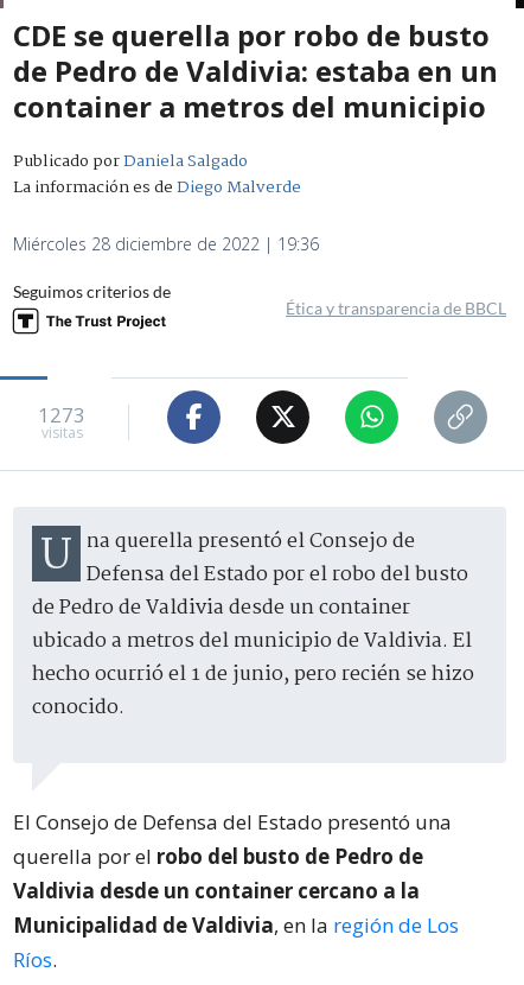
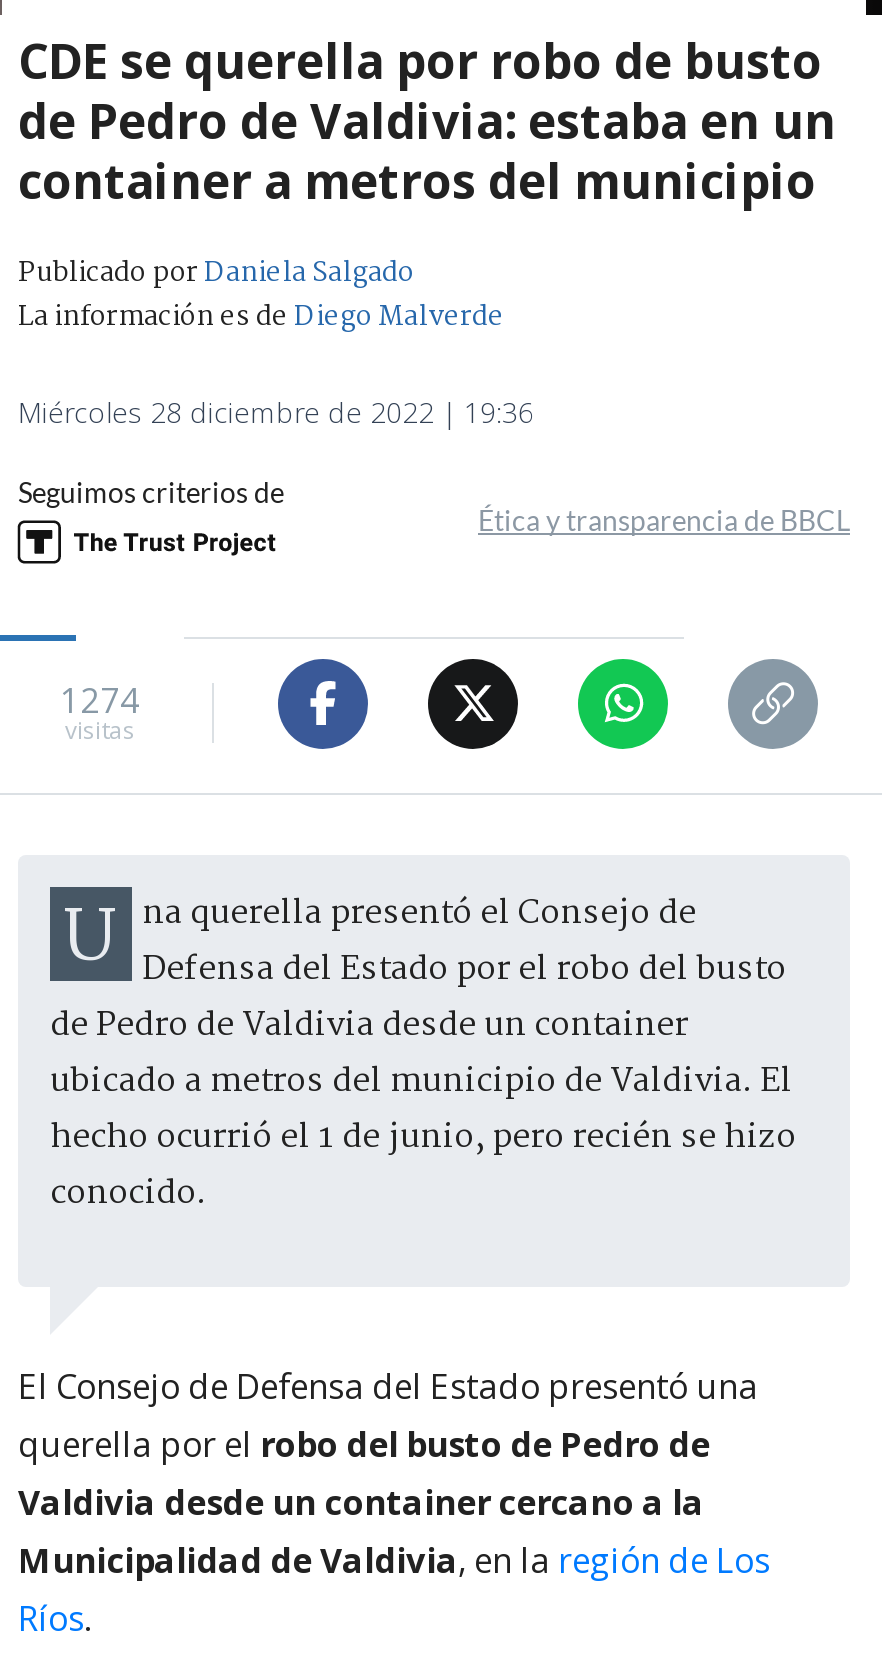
[38,401,85,429] 1273 -> [60,678,140,724] 1274

